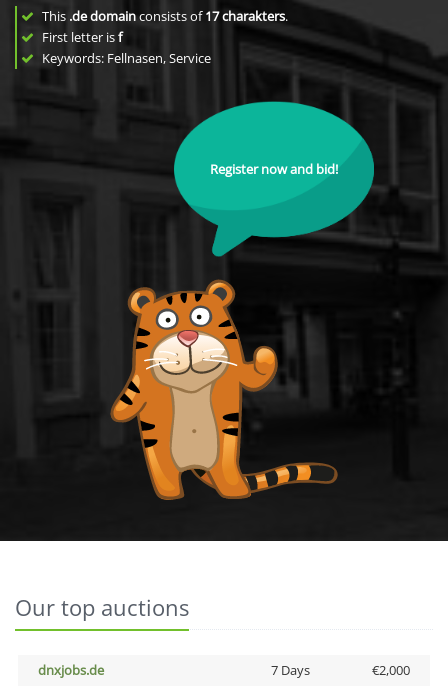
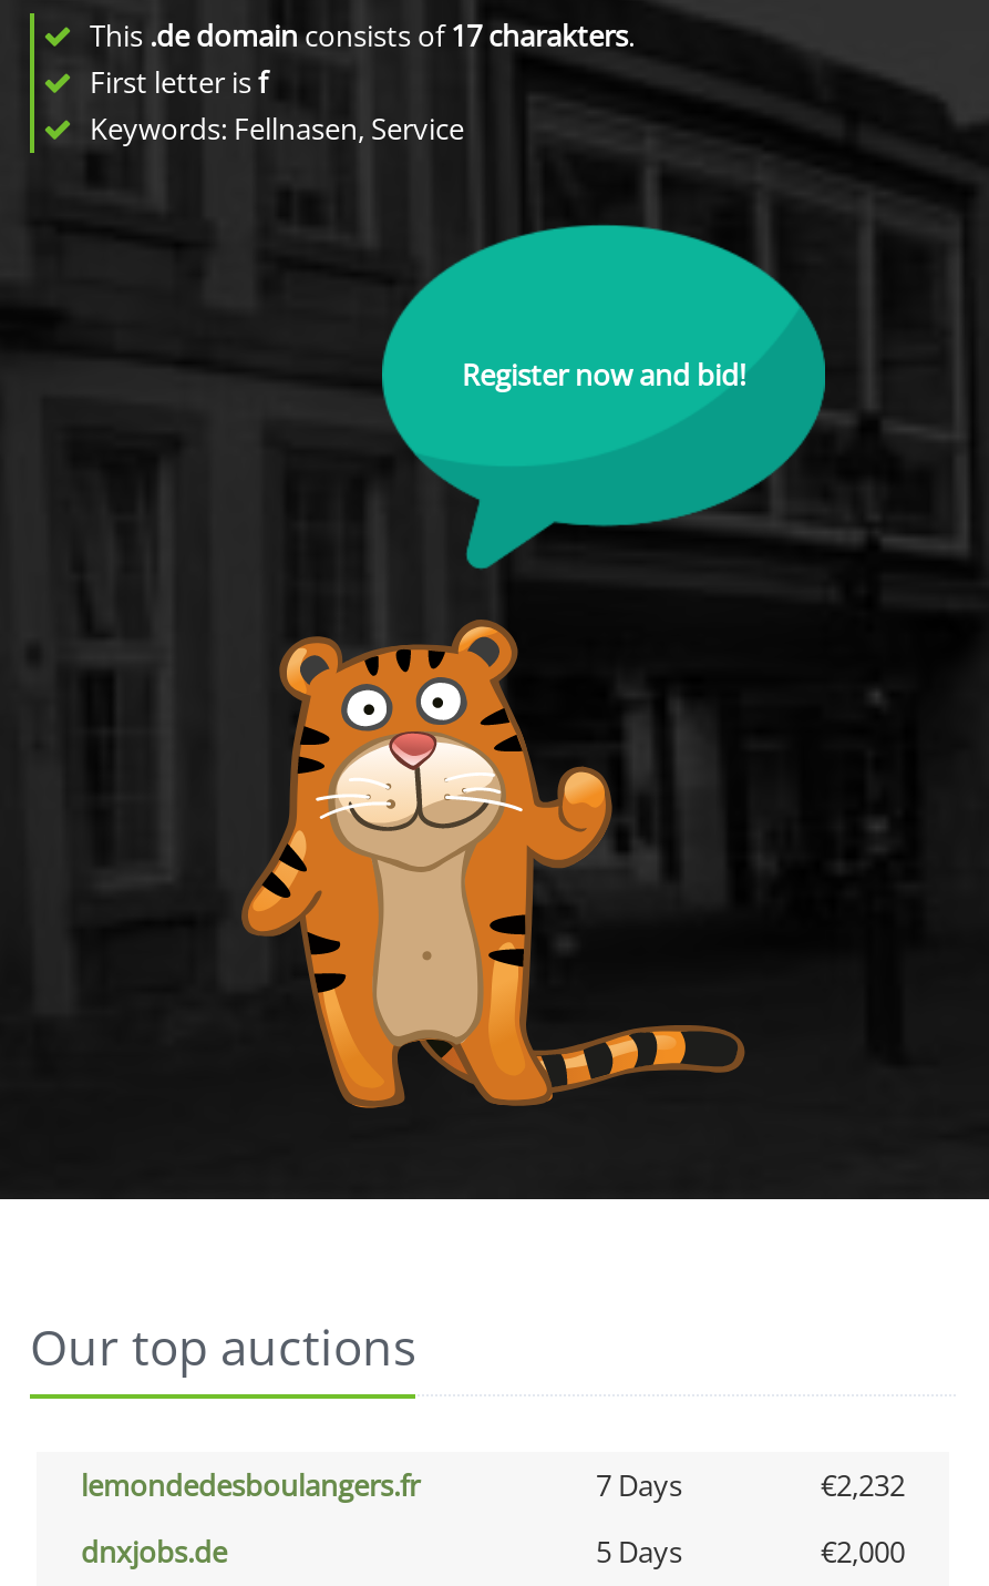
none -> [81,1465,905,1505] lemondedesboulangers.fr | 7 Days | €2,232
[270,661,309,679] 7 Days -> [596,1532,682,1572] 5 Days

